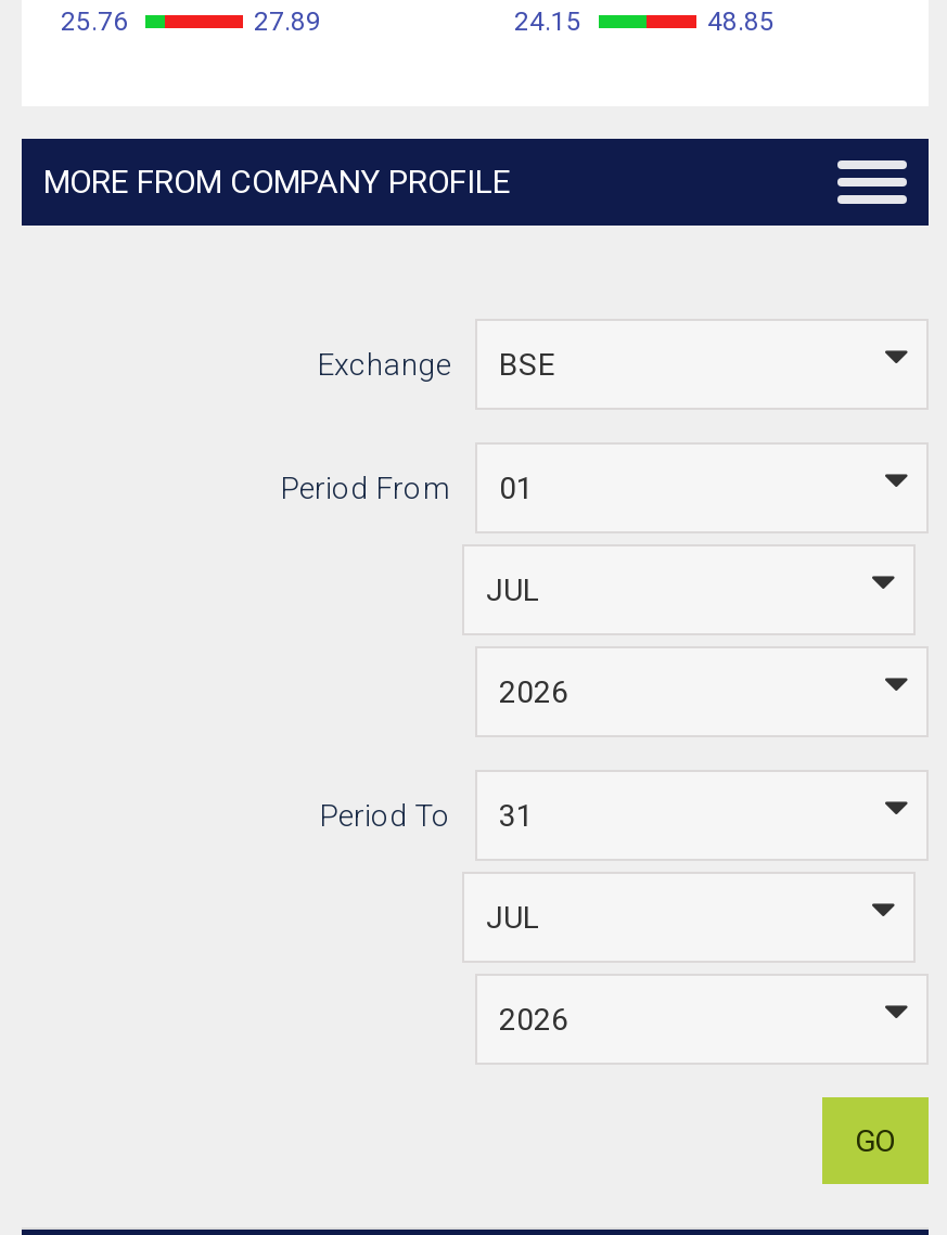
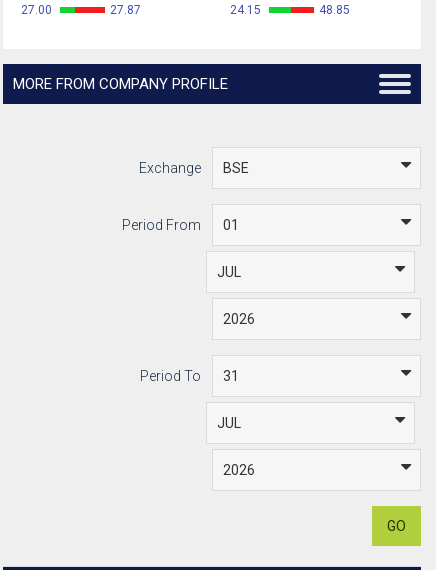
[61,7,135,37] 25.76 -> [21,3,55,17] 27.00
[254,7,321,37] 27.89 -> [110,3,141,17] 27.87

